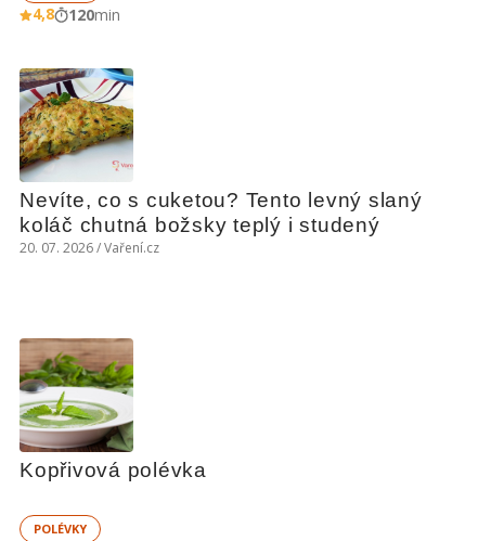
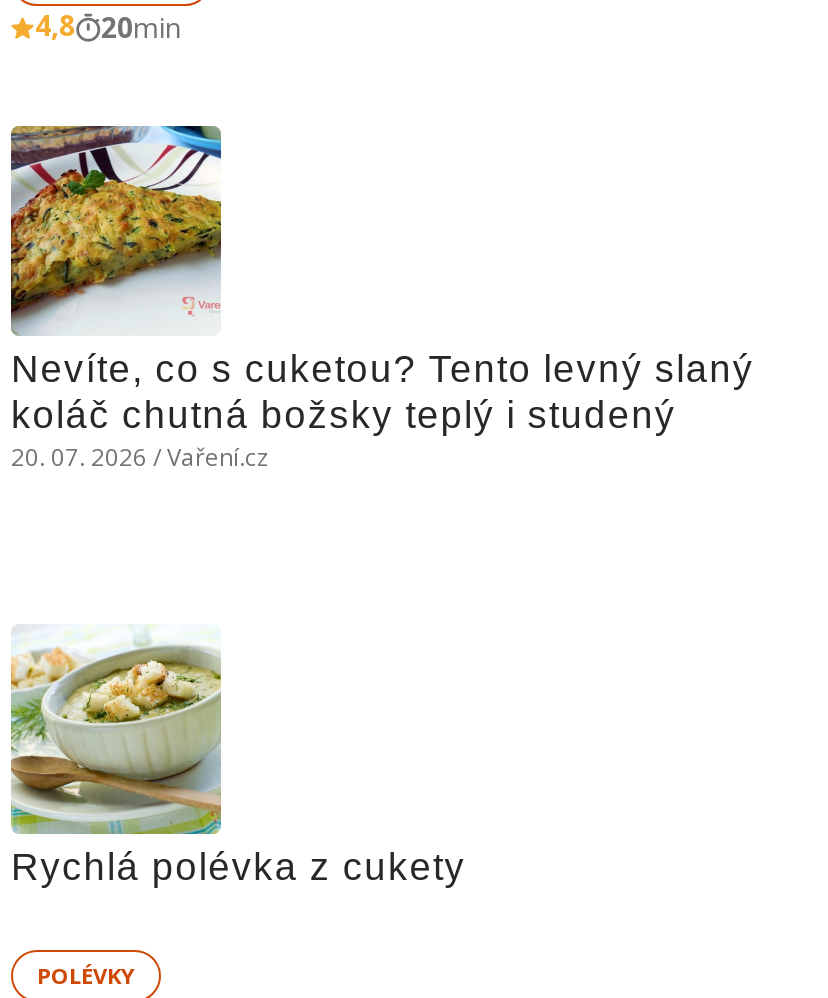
[33,3,120,25] 4,8 120min -> [35,6,181,46] 4,8 20min
[18,337,207,481] [image] | Kopřivová polévka -> [9,624,466,888] [image] | Rychlá polévka z cukety

